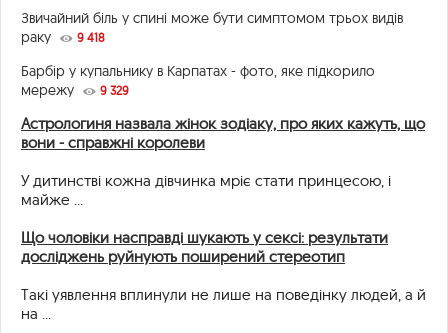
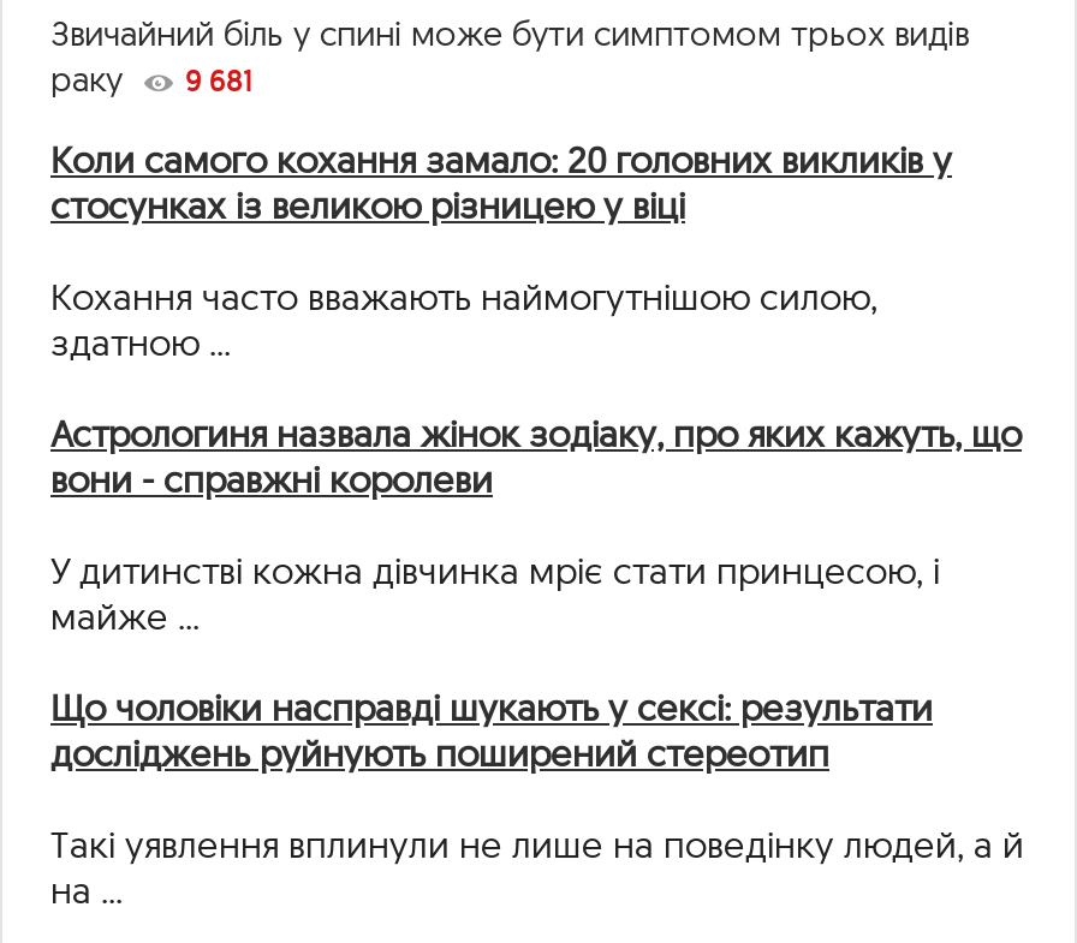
[21,30,375,99] 9 418 | Барбір у купальнику в Карпатах - фото, яке підкорило | мережу | 9 329 -> [50,63,952,366] 9 681 | Коли самого кохання замало: 20 головних викликів у | стосунках із великою різницею у віці | Кохання часто вважають наймогутнішою силою, | здатною ...

